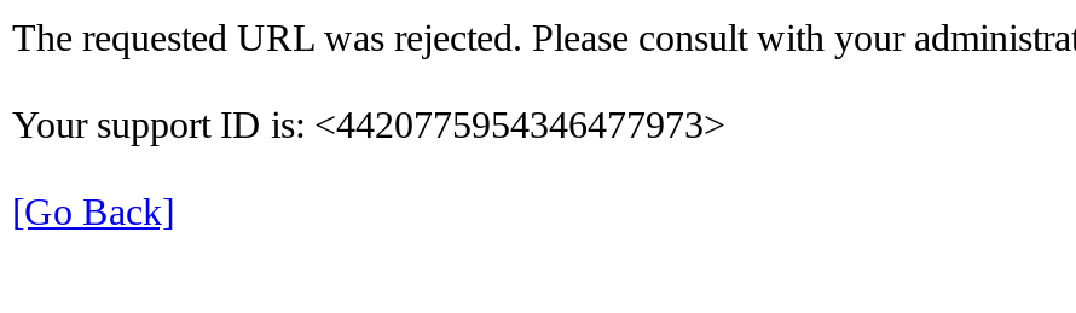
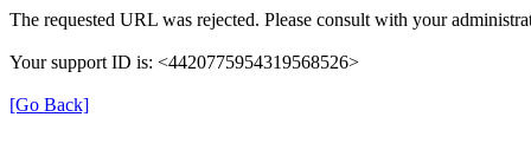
[12,104,725,145] Your support ID is: <4420775954346477973> -> [9,52,359,72] Your support ID is: <4420775954319568526>

